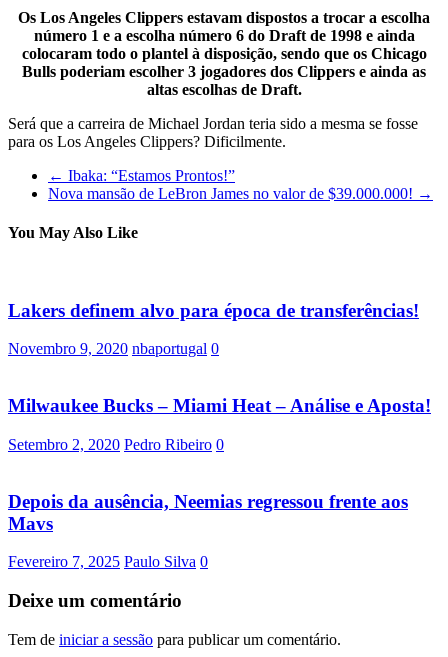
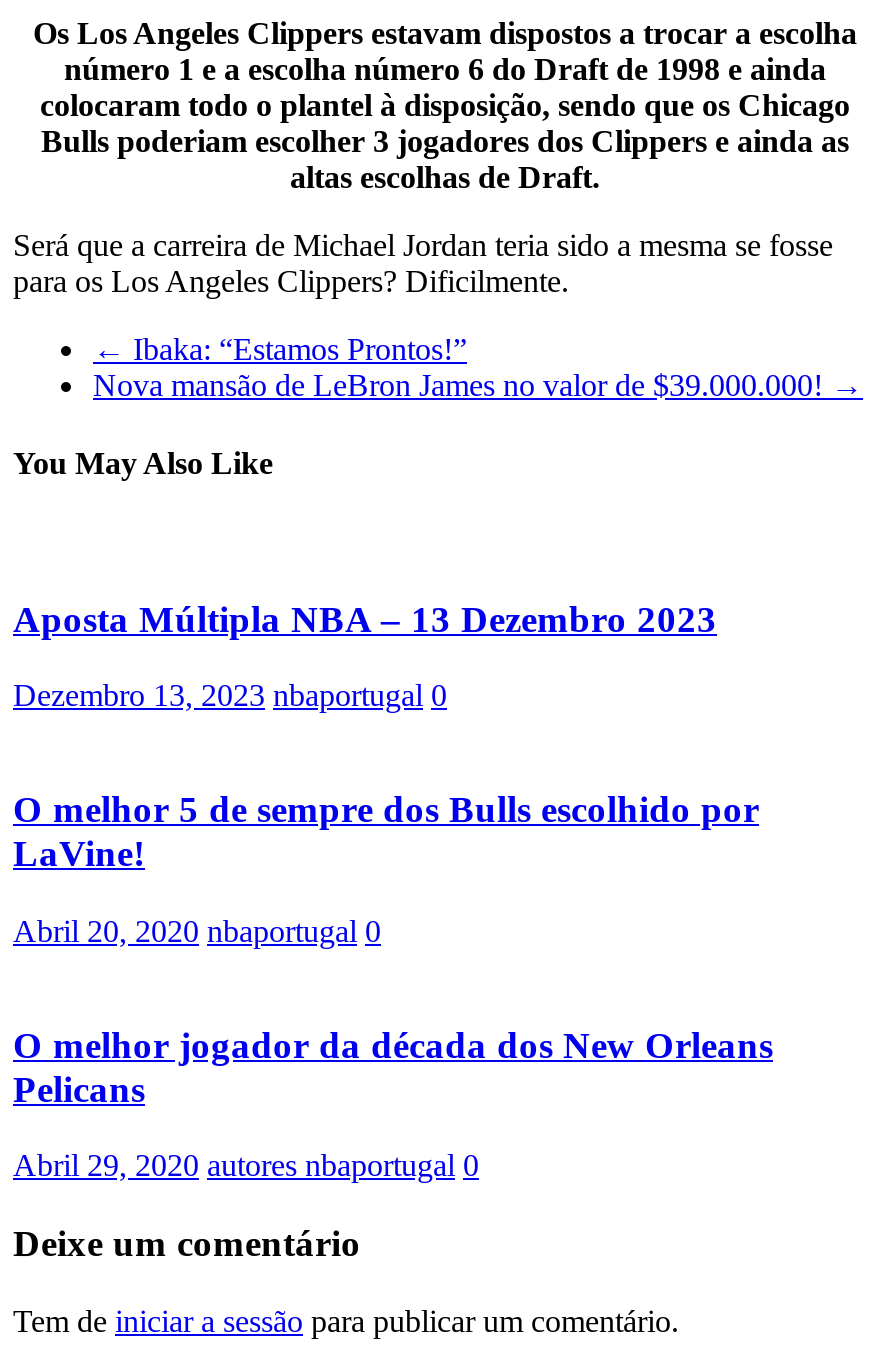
[8,300,419,321] Lakers definem alvo para época de transferências! -> [13,598,717,640] Aposta Múltipla NBA – 13 Dezembro 2023
[8,340,219,357] Novembro 9, 2020 nbaportugal 0 -> [13,679,447,713] Dezembro 13, 2023 nbaportugal 0
[8,395,431,416] Milwaukee Bucks – Miami Heat – Análise e Aposta! -> [13,788,759,874] O melhor 5 de sempre dos Bulls escolhido por | LaVine!
[8,436,224,453] Setembro 2, 2020 Pedro Ribeiro 0 -> [13,914,381,948] Abril 20, 2020 nbaportugal 0
[8,491,408,534] Depois da ausência, Neemias regressou frente aos | Mavs -> [13,1023,773,1109] O melhor jogador da década dos New Orleans | Pelicans
[8,553,208,570] Fevereiro 7, 2025 Paulo Silva 0 -> [13,1149,479,1183] Abril 29, 2020 autores nbaportugal 0

